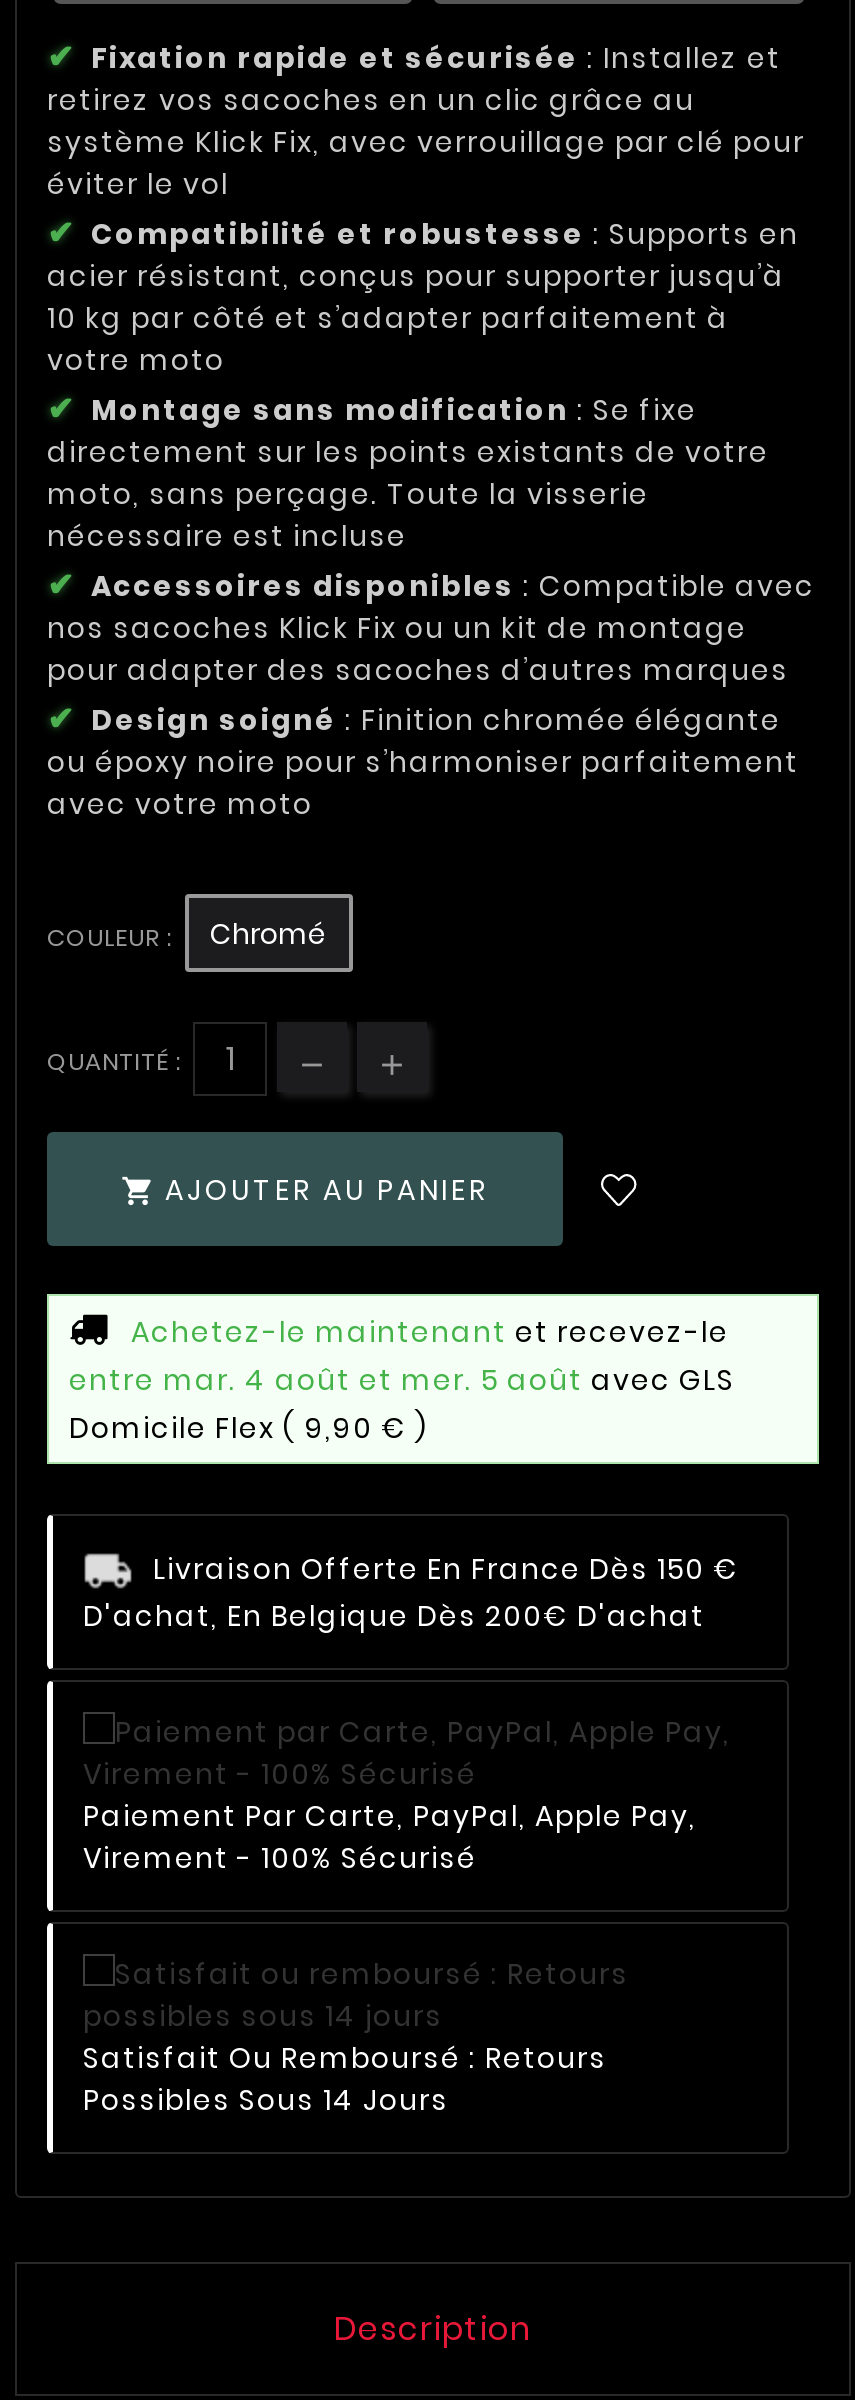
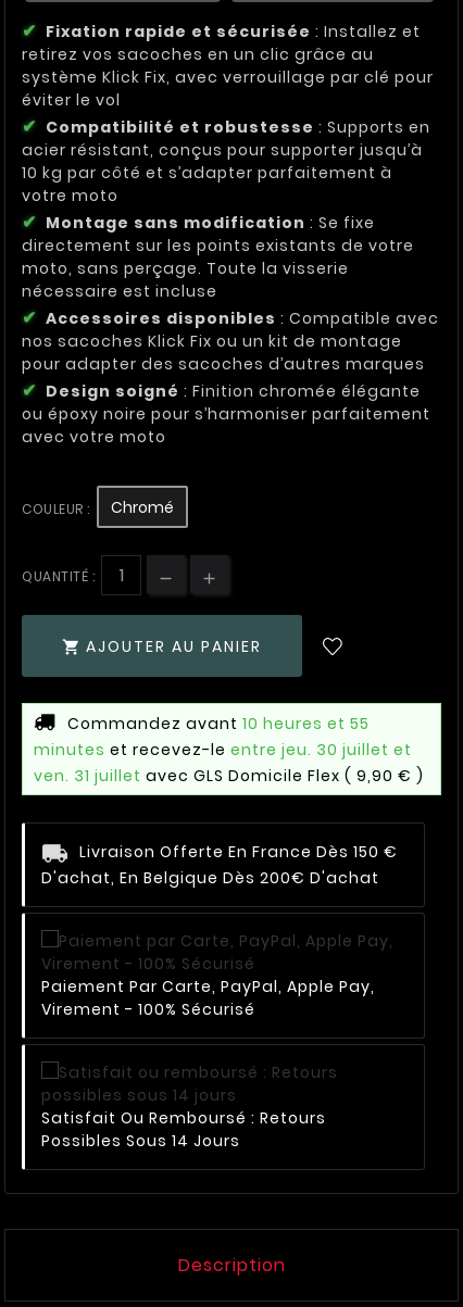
[69,1312,735,1448] Achetez-le maintenant et recevez-le | entre mar. 4 août et mer. 5 août avec GLS | Domicile Flex ( 9,90 € ) -> [34,713,424,787] Commandez avant 10 heures et 55 | minutes et recevez-le entre jeu. 30 juillet et | ven. 31 juillet avec GLS Domicile Flex ( 9,90 € )

